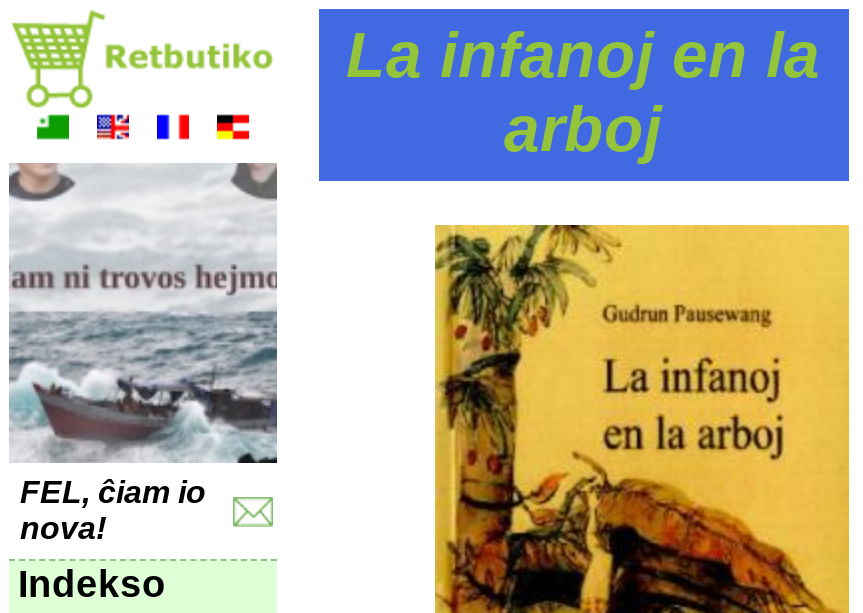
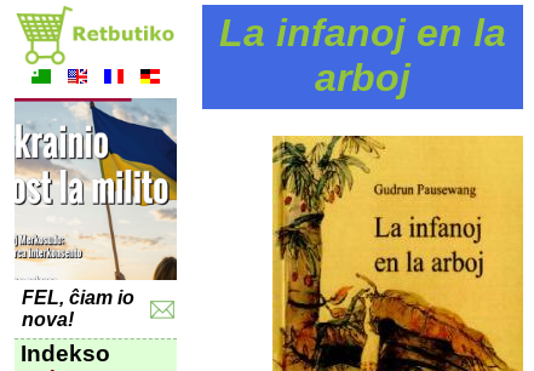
[9,163,279,463] [image] -> [13,97,178,281] [image]

